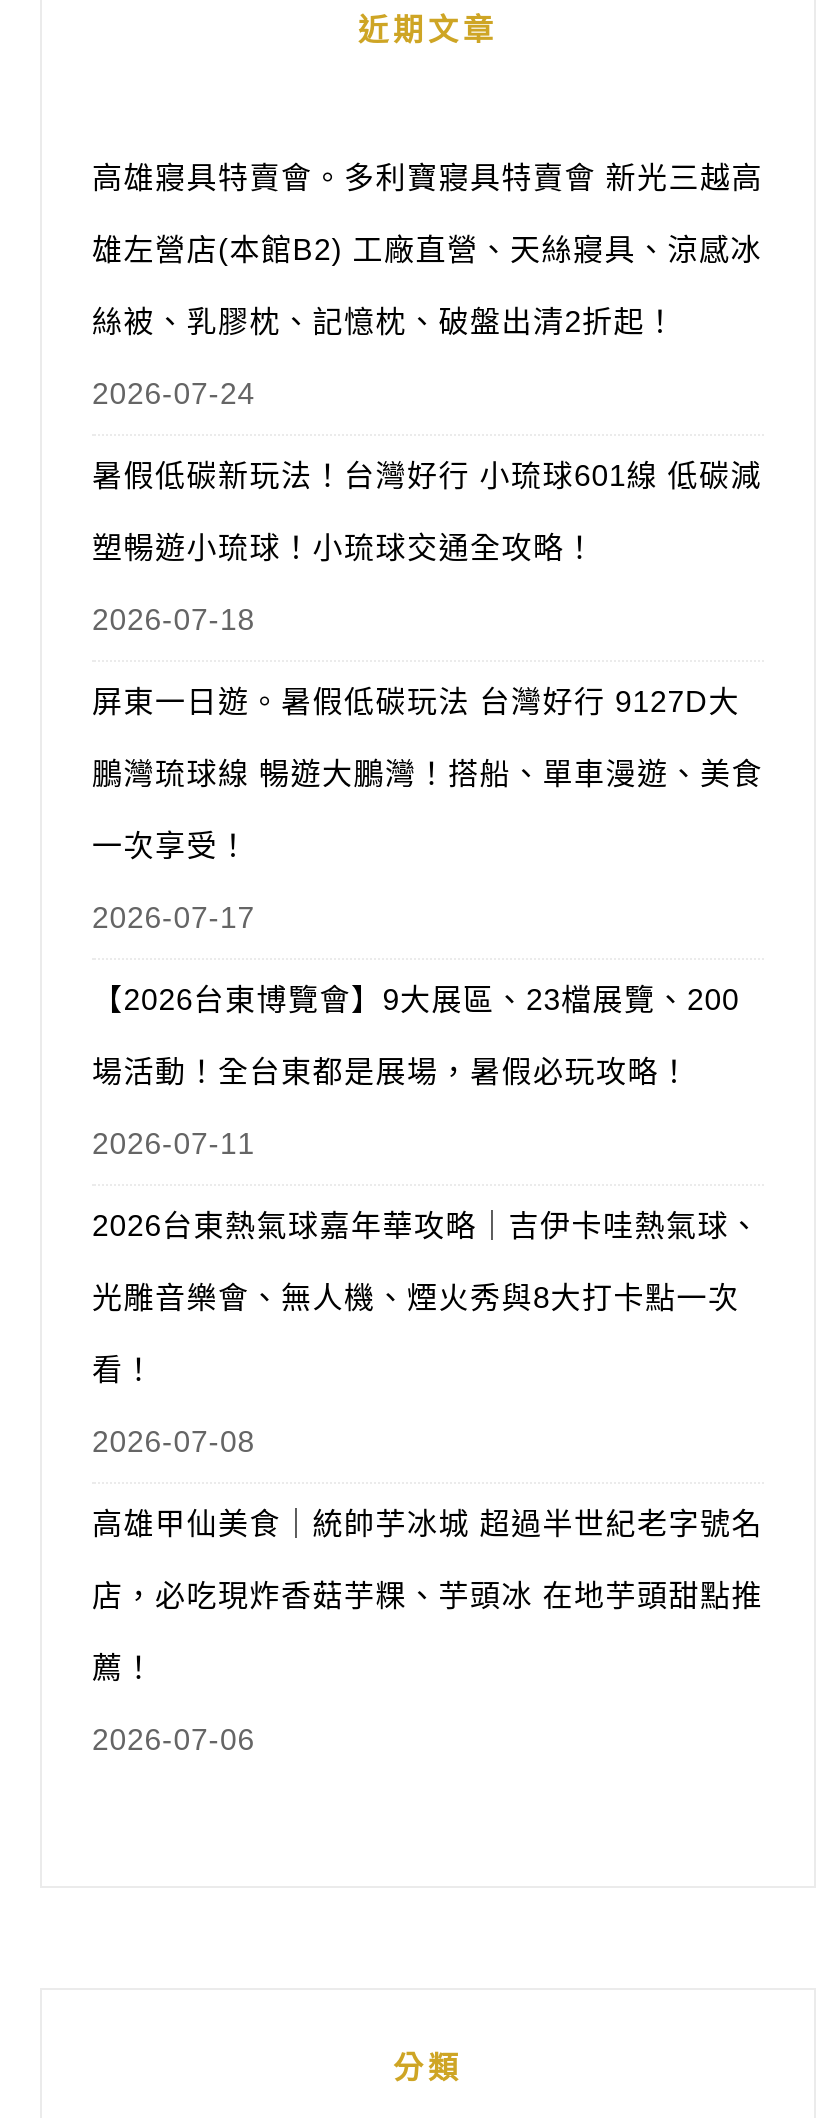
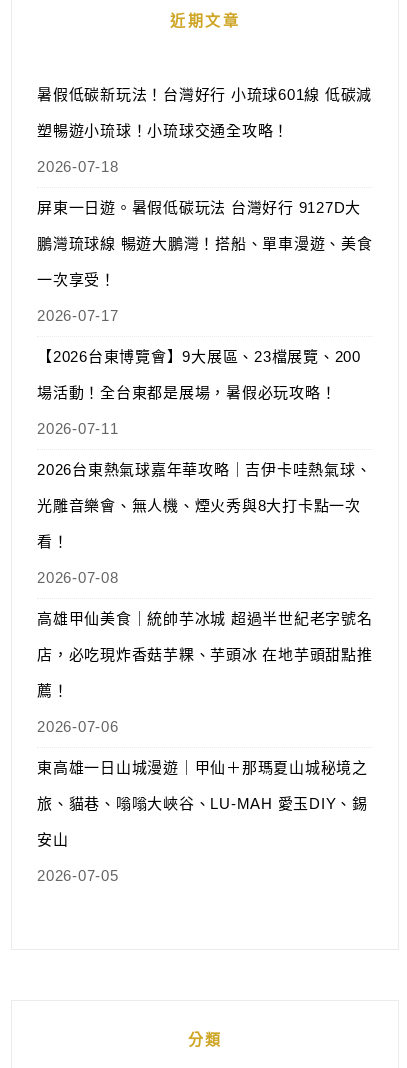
[92,160,763,410] 高雄寢具特賣會。多利寶寢具特賣會 新光三越高 | 雄左營店(本館B2) 工廠直營、天絲寢具、涼感冰 | 絲被、乳膠枕、記憶枕、破盤出清2折起！ | 2026-07-24 -> none
moved [92,458,763,1756] -> [37,86,372,735]: 暑假低碳新玩法！台灣好行 小琉球601線 低碳減 | 塑暢遊小琉球！小琉球交通全攻略！ | 2026-07-18 | ... | 薦！ | 2026-07-06
none -> [37,759,368,884] 東高雄一日山城漫遊｜甲仙＋那瑪夏山城秘境之 | 旅、貓巷、嗡嗡大峽谷、LU-MAH 愛玉DIY、錫 | 安山 | 2026-07-05

